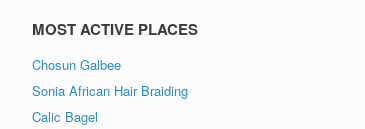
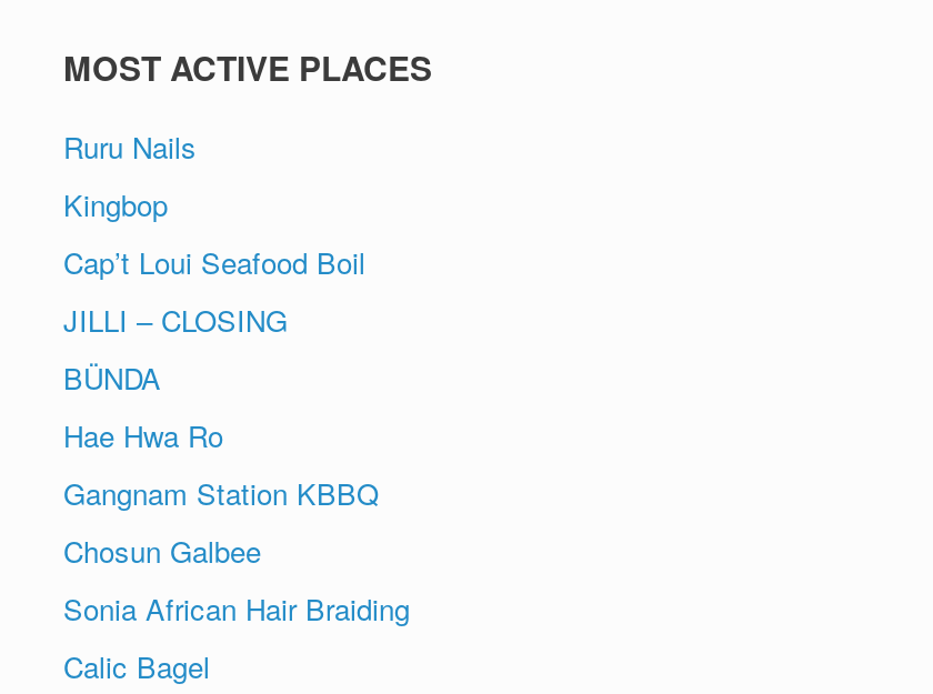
none -> [63,124,379,513] Ruru Nails | Kingbop | Cap’t Loui Seafood Boil | JILLI – CLOSING | BÜNDA | Hae Hwa Ro | Gangnam Station KBBQ

